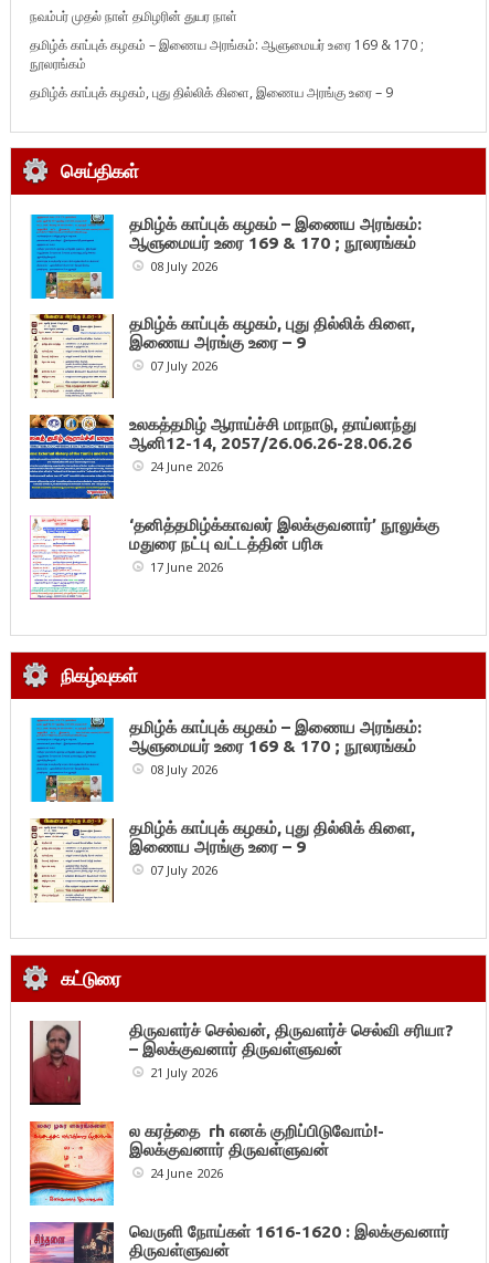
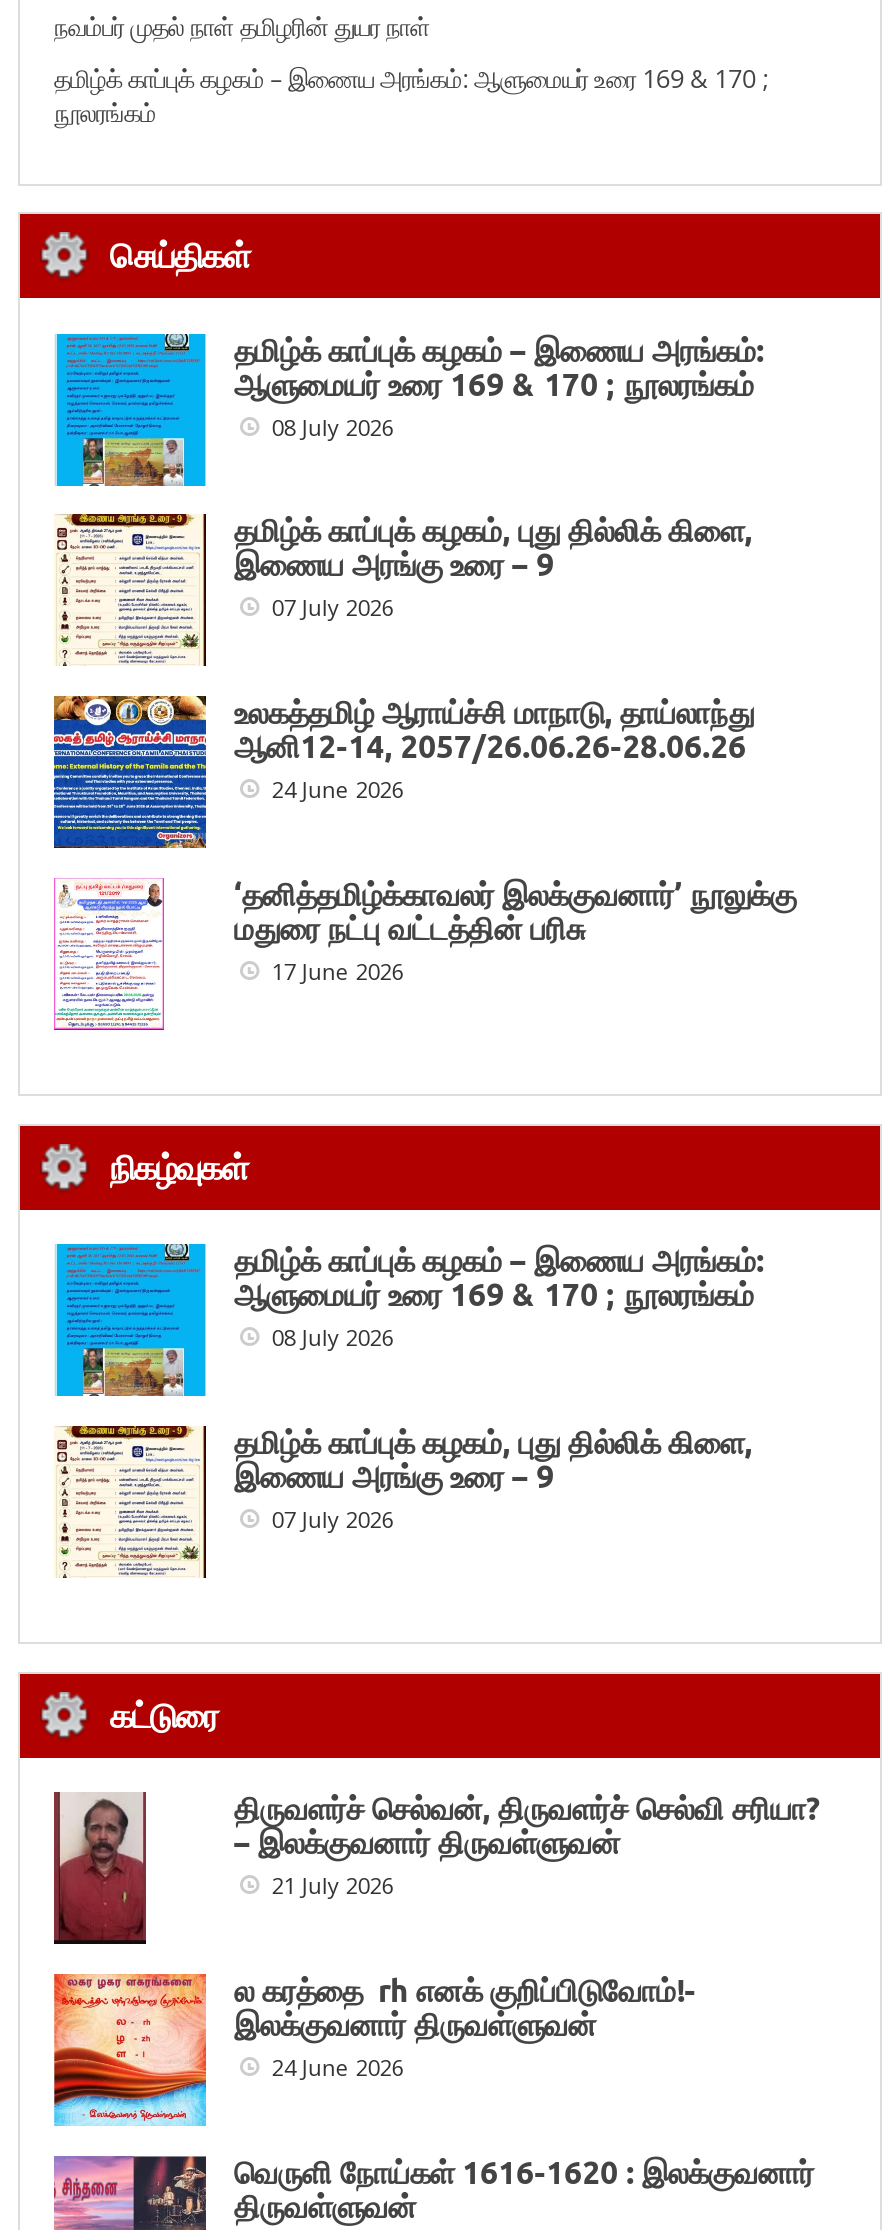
[30,83,393,102] தமிழ்க் காப்புக் கழகம், புது தில்லிக் கிளை, இணைய அரங்கு உரை – 9 -> none

